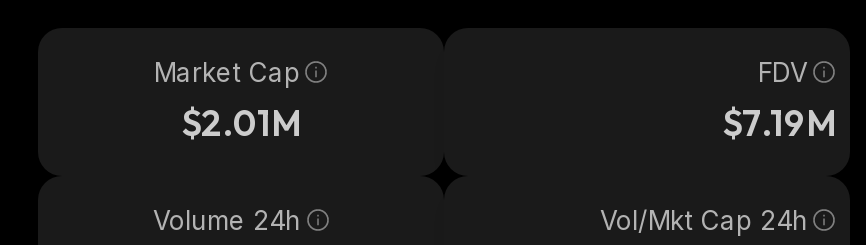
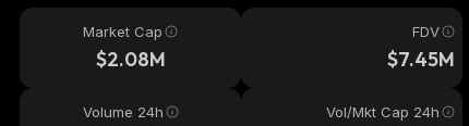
[181,100,301,146] $2.01M -> [95,47,165,72] $2.08M
[722,100,836,146] $7.19M -> [387,47,455,72] $7.45M

